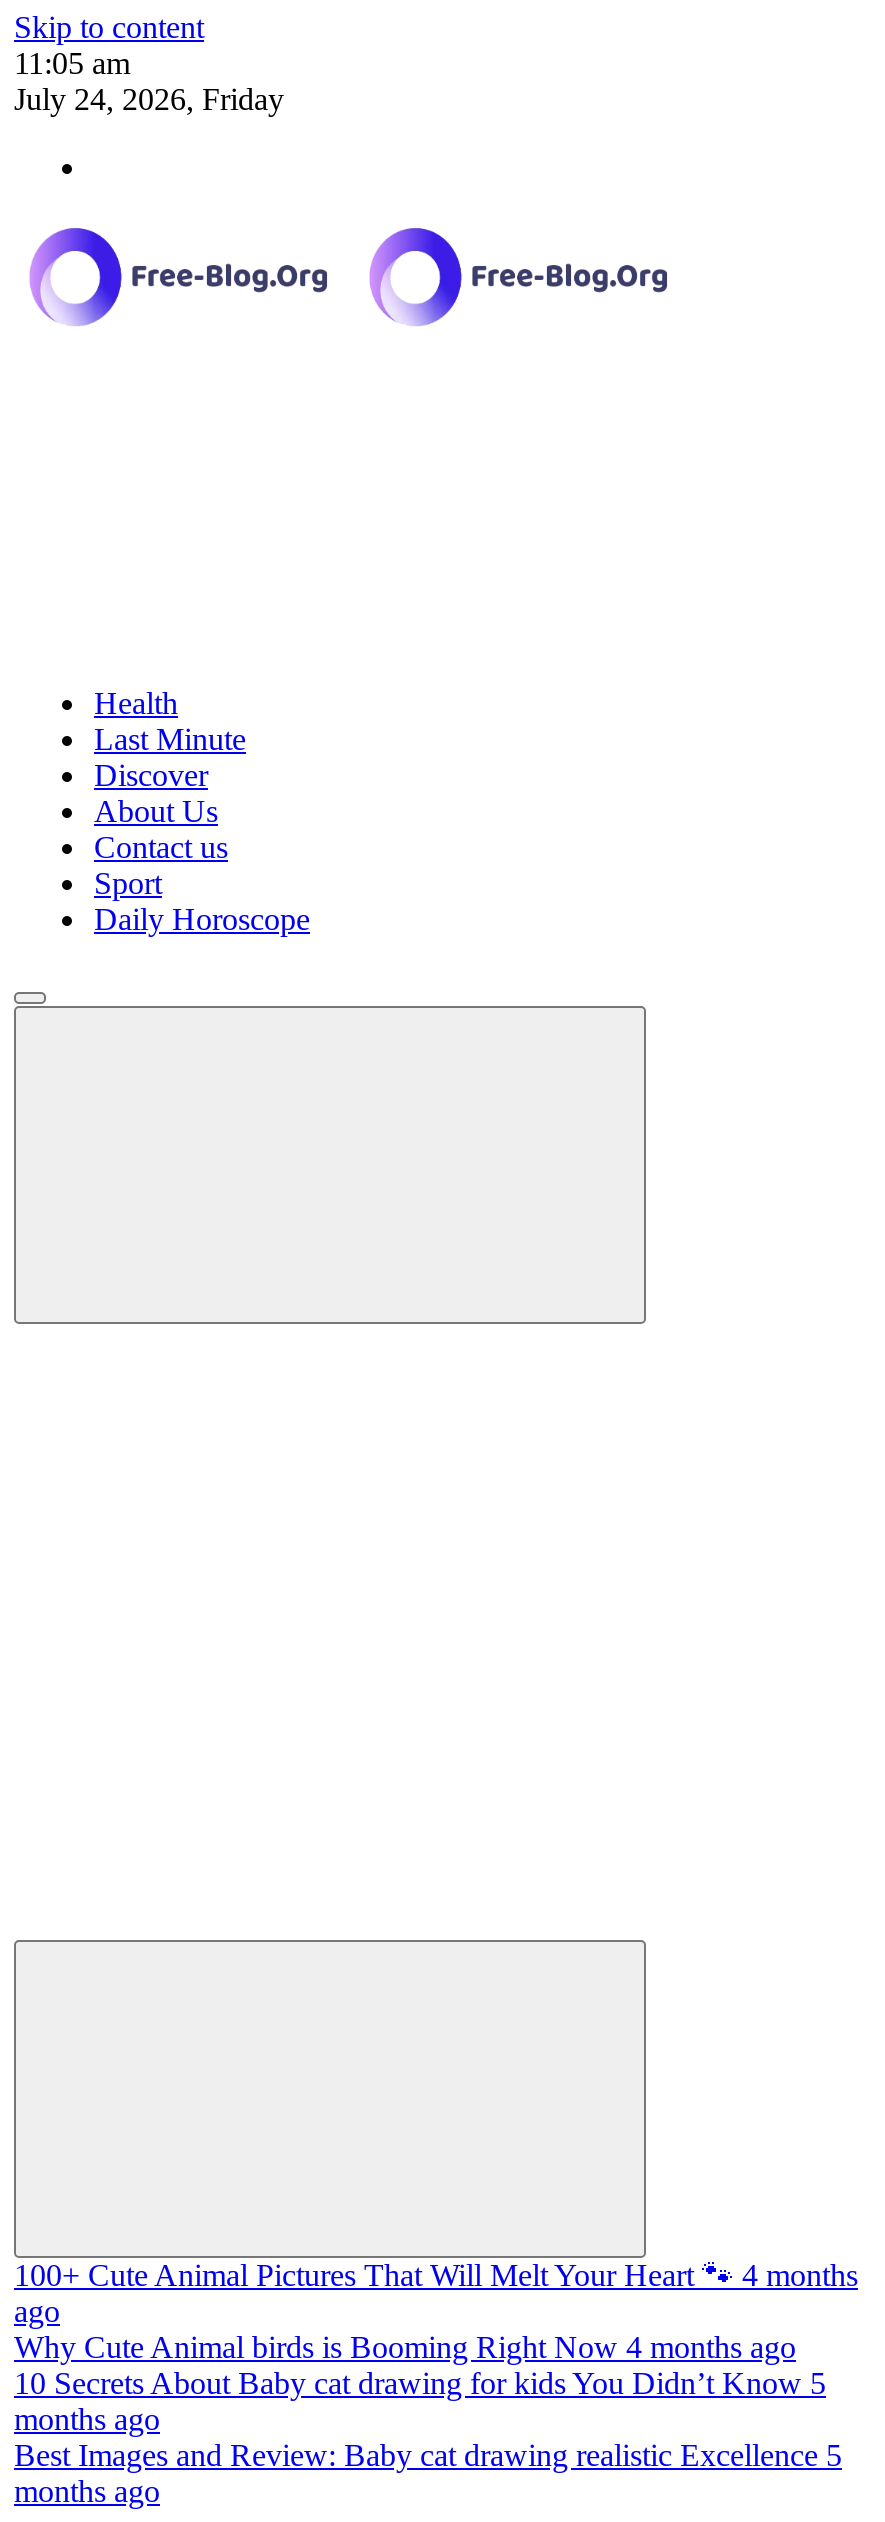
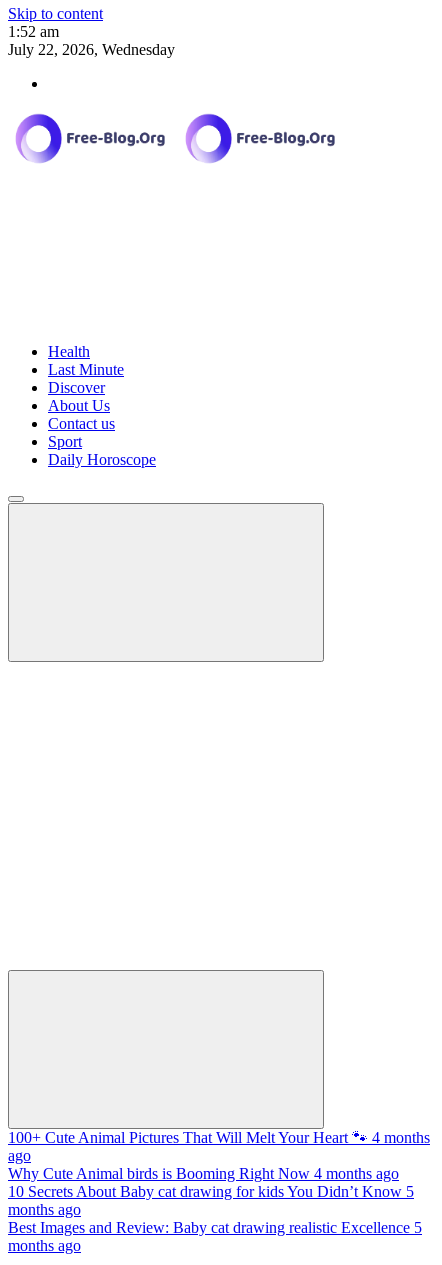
[14,46,130,80] 11:05 am -> [8,23,59,40] 1:52 am
[14,82,284,116] July 24, 2026, Friday -> [8,41,175,58] July 22, 2026, Wednesday

